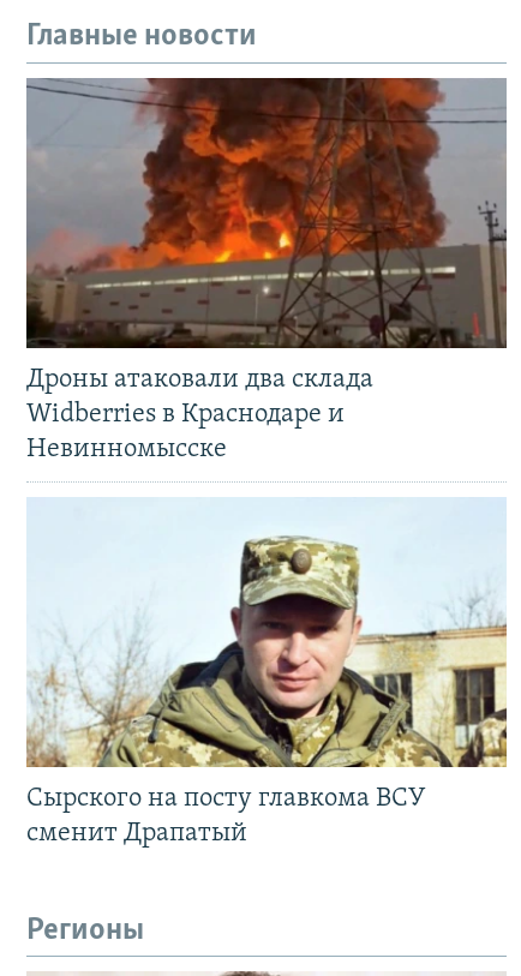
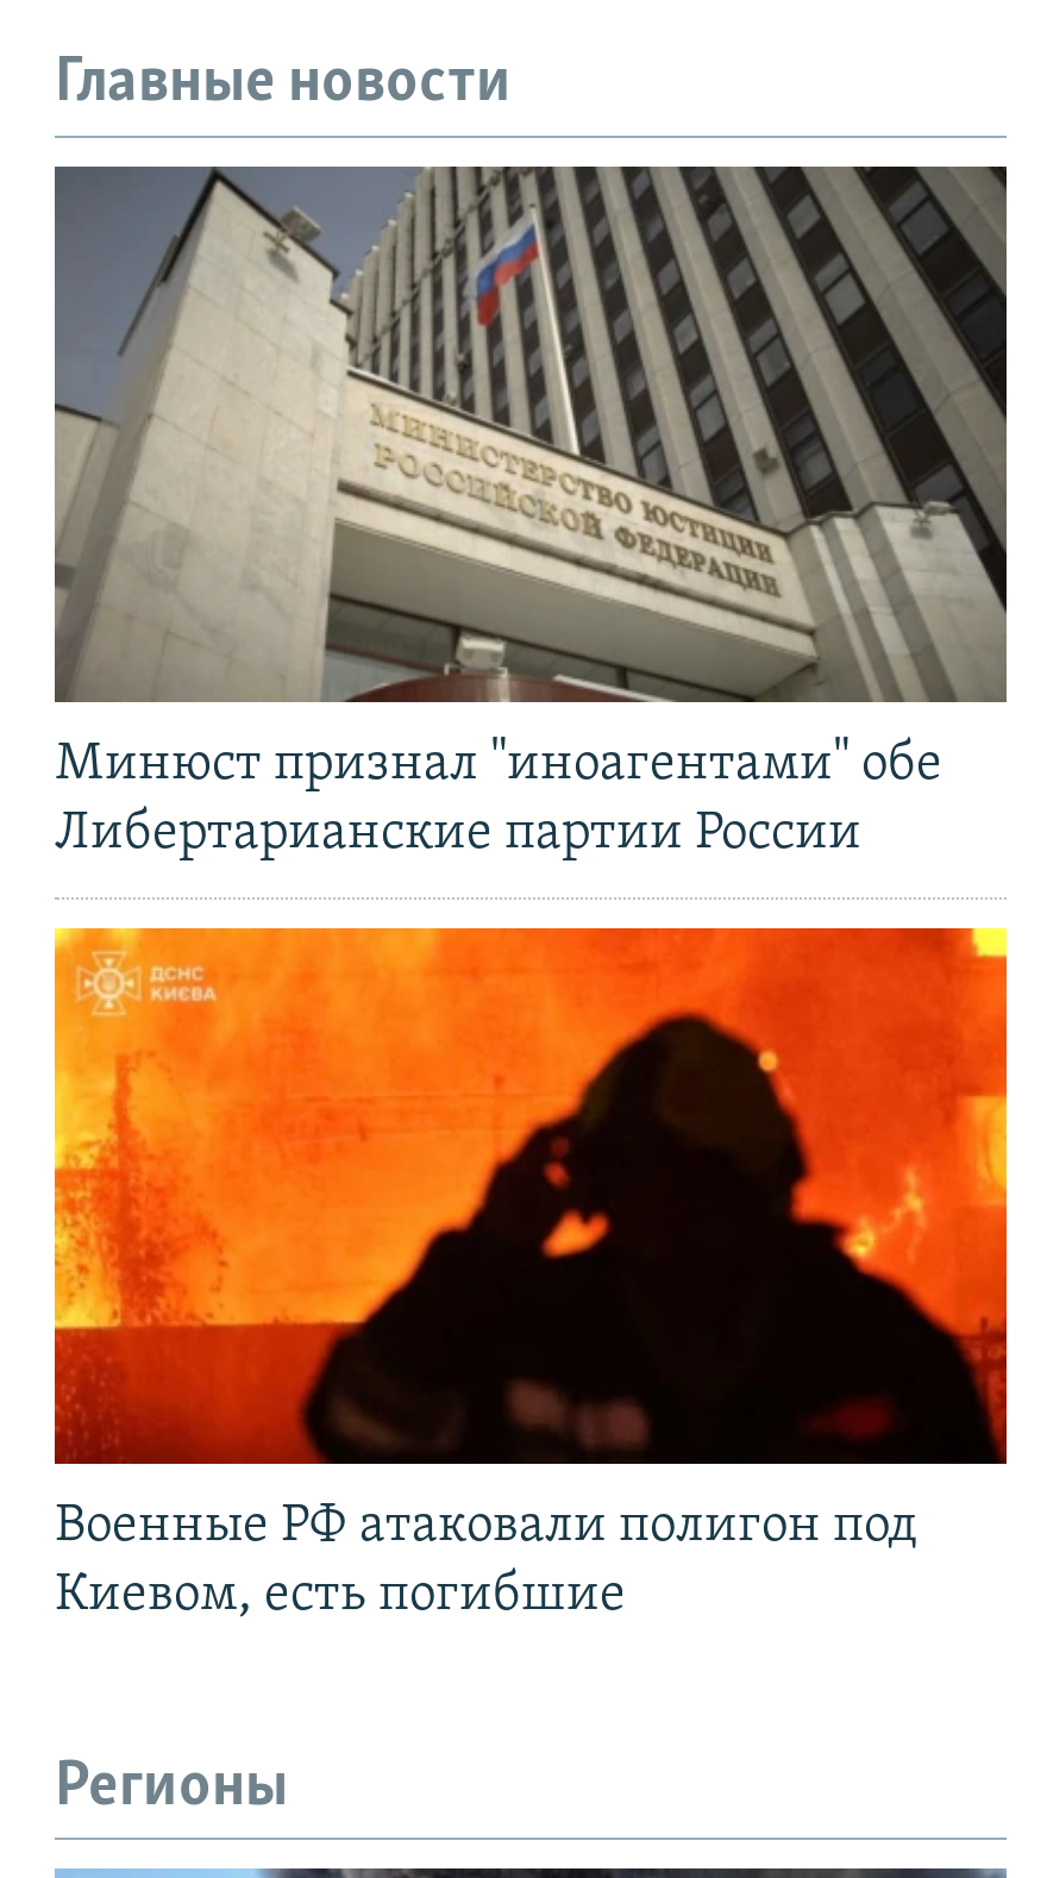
[26,77,507,463] [image] | Дроны атаковали два склада | Widberries в Краснодаре и | Невинномысске -> [55,164,1007,861] [image] | Минюст признал "иноагентами" обе | Либертарианские партии России
[26,497,508,847] [image] | Сырского на посту главкома ВСУ | сменит Драпатый -> [52,926,1009,1623] [image] | Военные РФ атаковали полигон под | Киевом, есть погибшие

